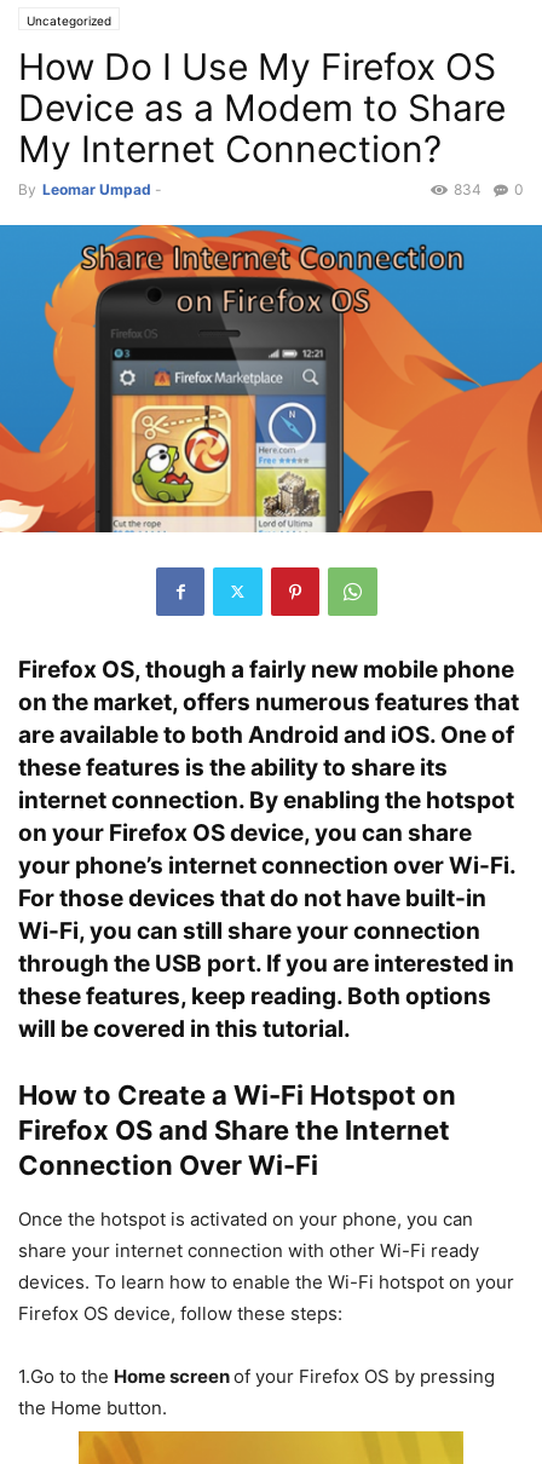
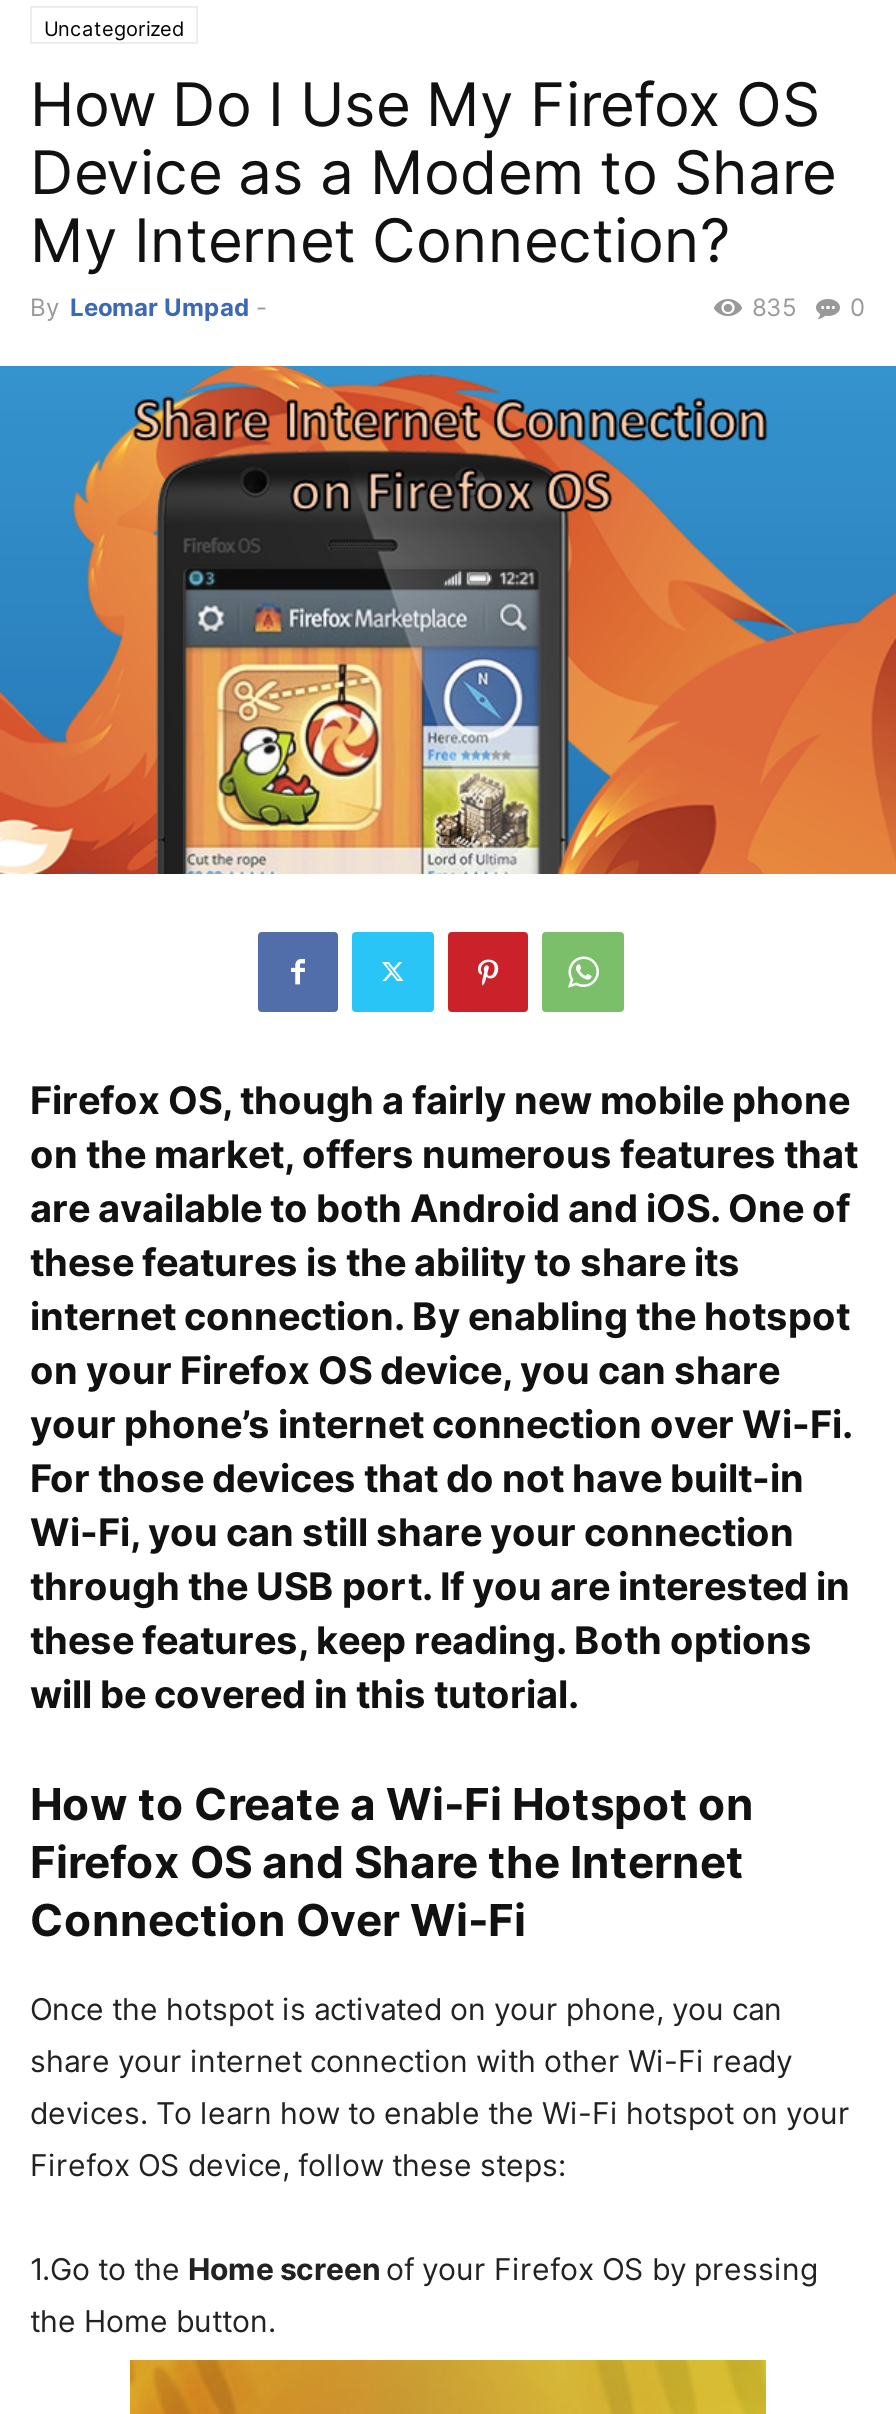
[454,180,524,198] 834 0 -> [752,292,866,322] 835 0

